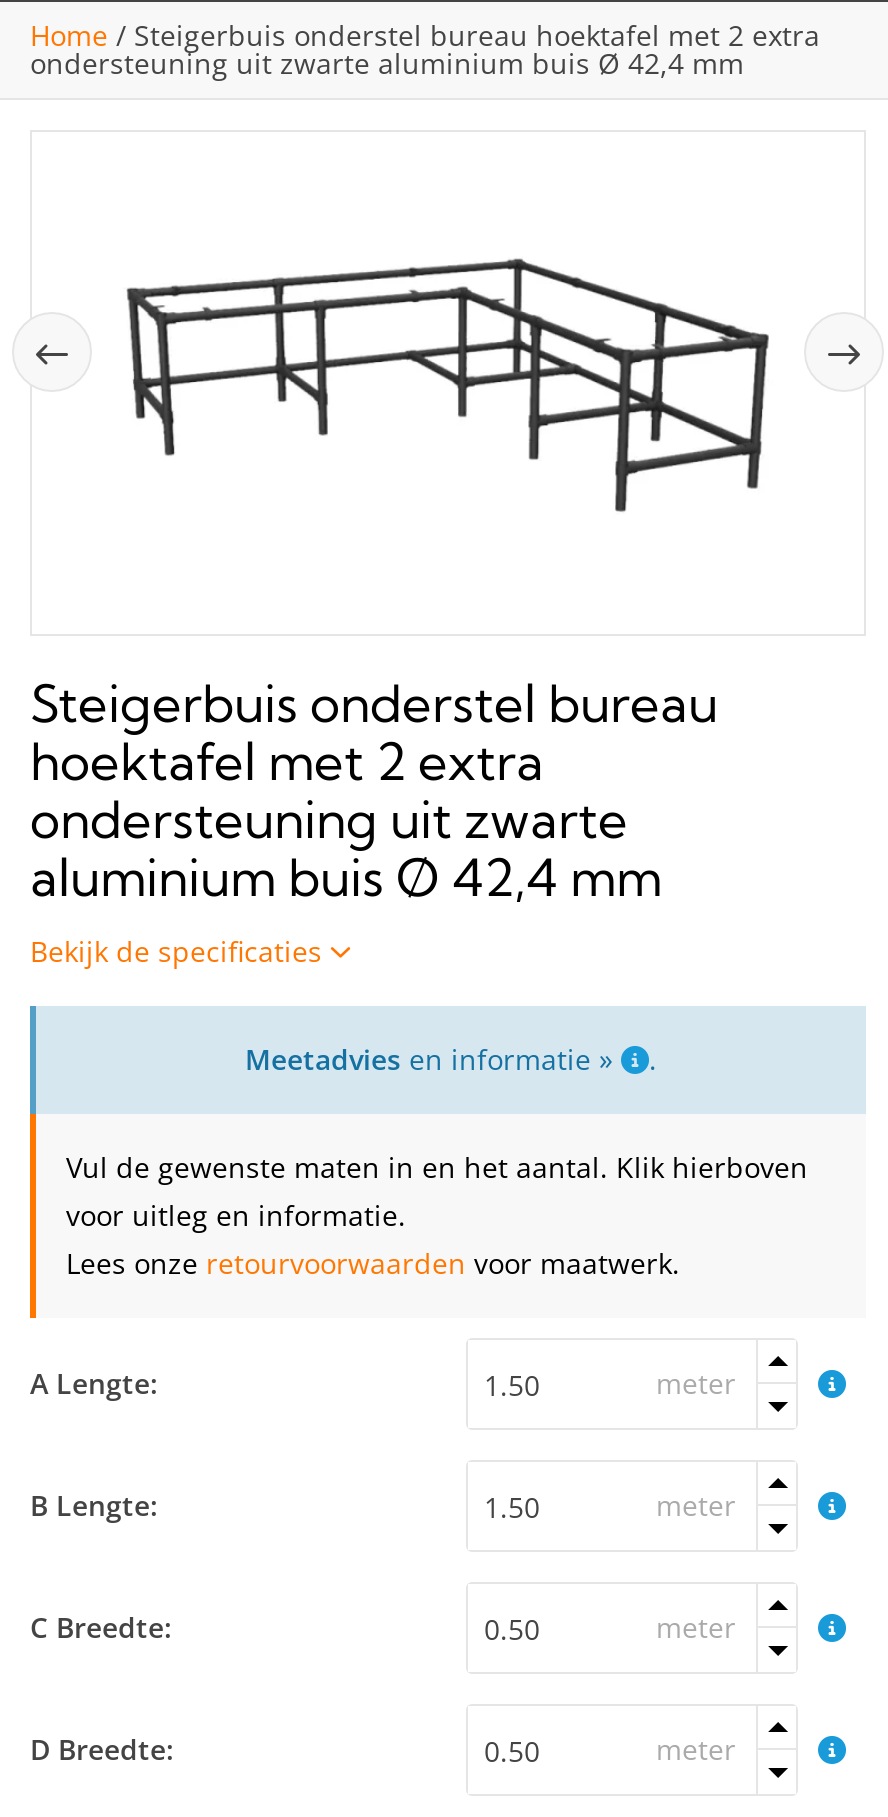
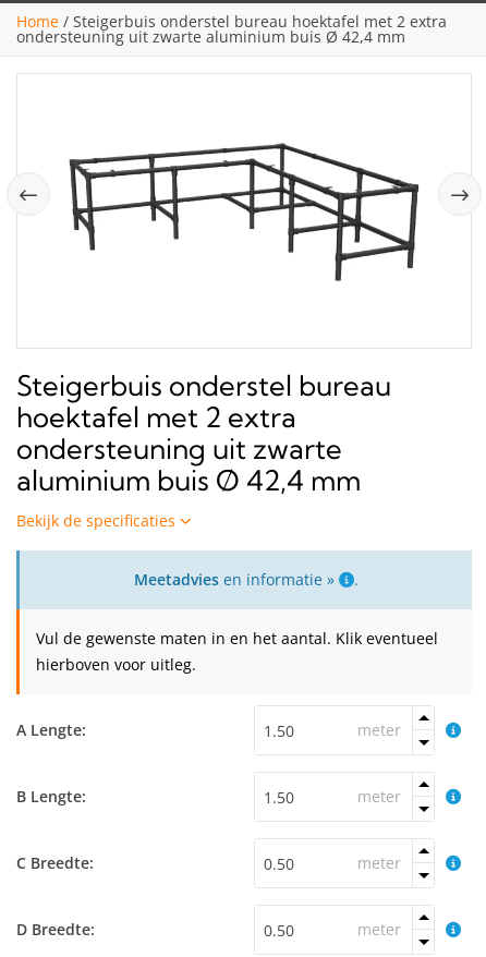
[66,1148,808,1282] Vul de gewenste maten in en het aantal. Klik hierboven | voor uitleg en informatie. | Lees onze retourvoorwaarden voor maatwerk. -> [36,628,438,675] Vul de gewenste maten in en het aantal. Klik eventueel | hierboven voor uitleg.

